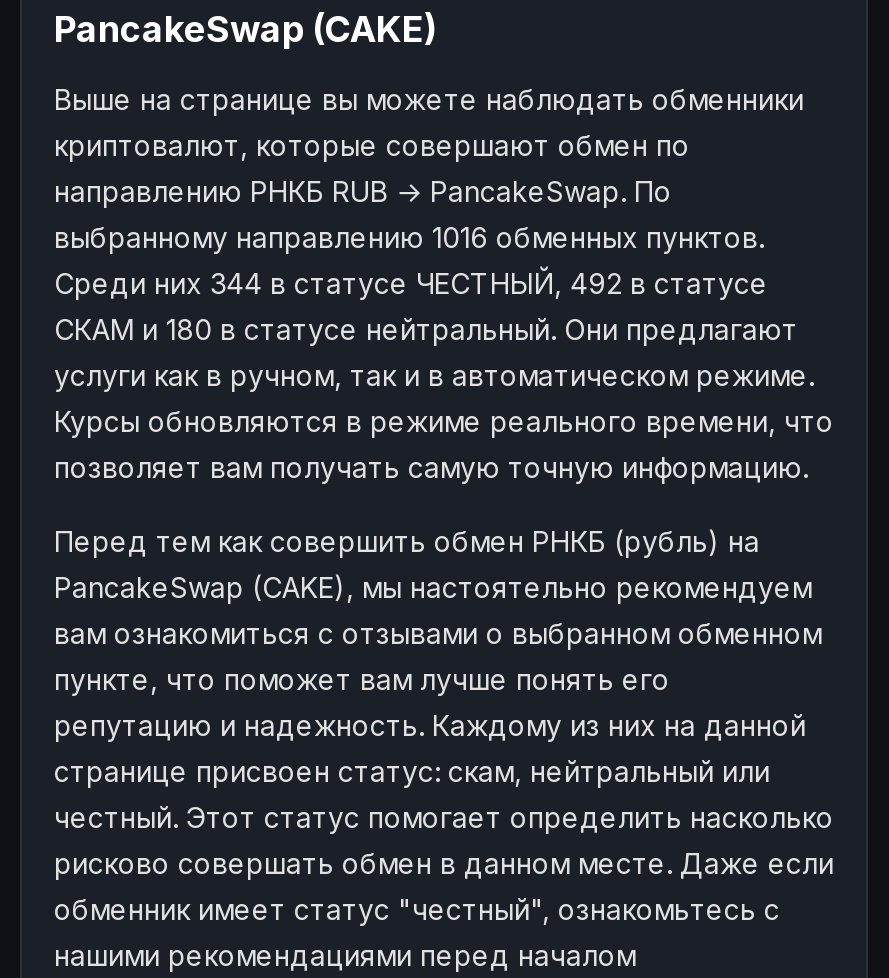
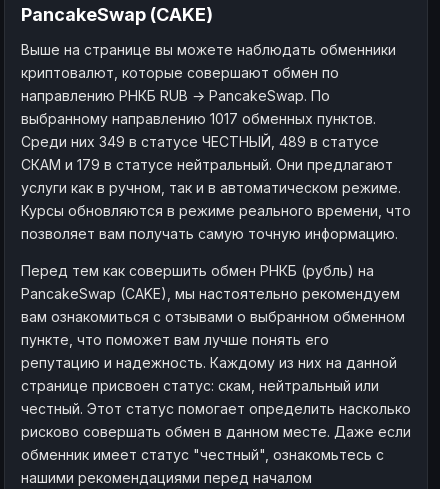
[54,219,764,253] выбранному направлению 1016 обменных пунктов. -> [21,109,376,126] выбранному направлению 1017 обменных пунктов.
[54,265,768,299] Среди них 344 в статусе ЧЕСТНЫЙ, 492 в статусе -> [21,132,379,149] Среди них 349 в статусе ЧЕСТНЫЙ, 489 в статусе
[54,311,798,345] СКАМ и 180 в статусе нейтральный. Они предлагают -> [21,155,393,172] СКАМ и 179 в статусе нейтральный. Они предлагают

